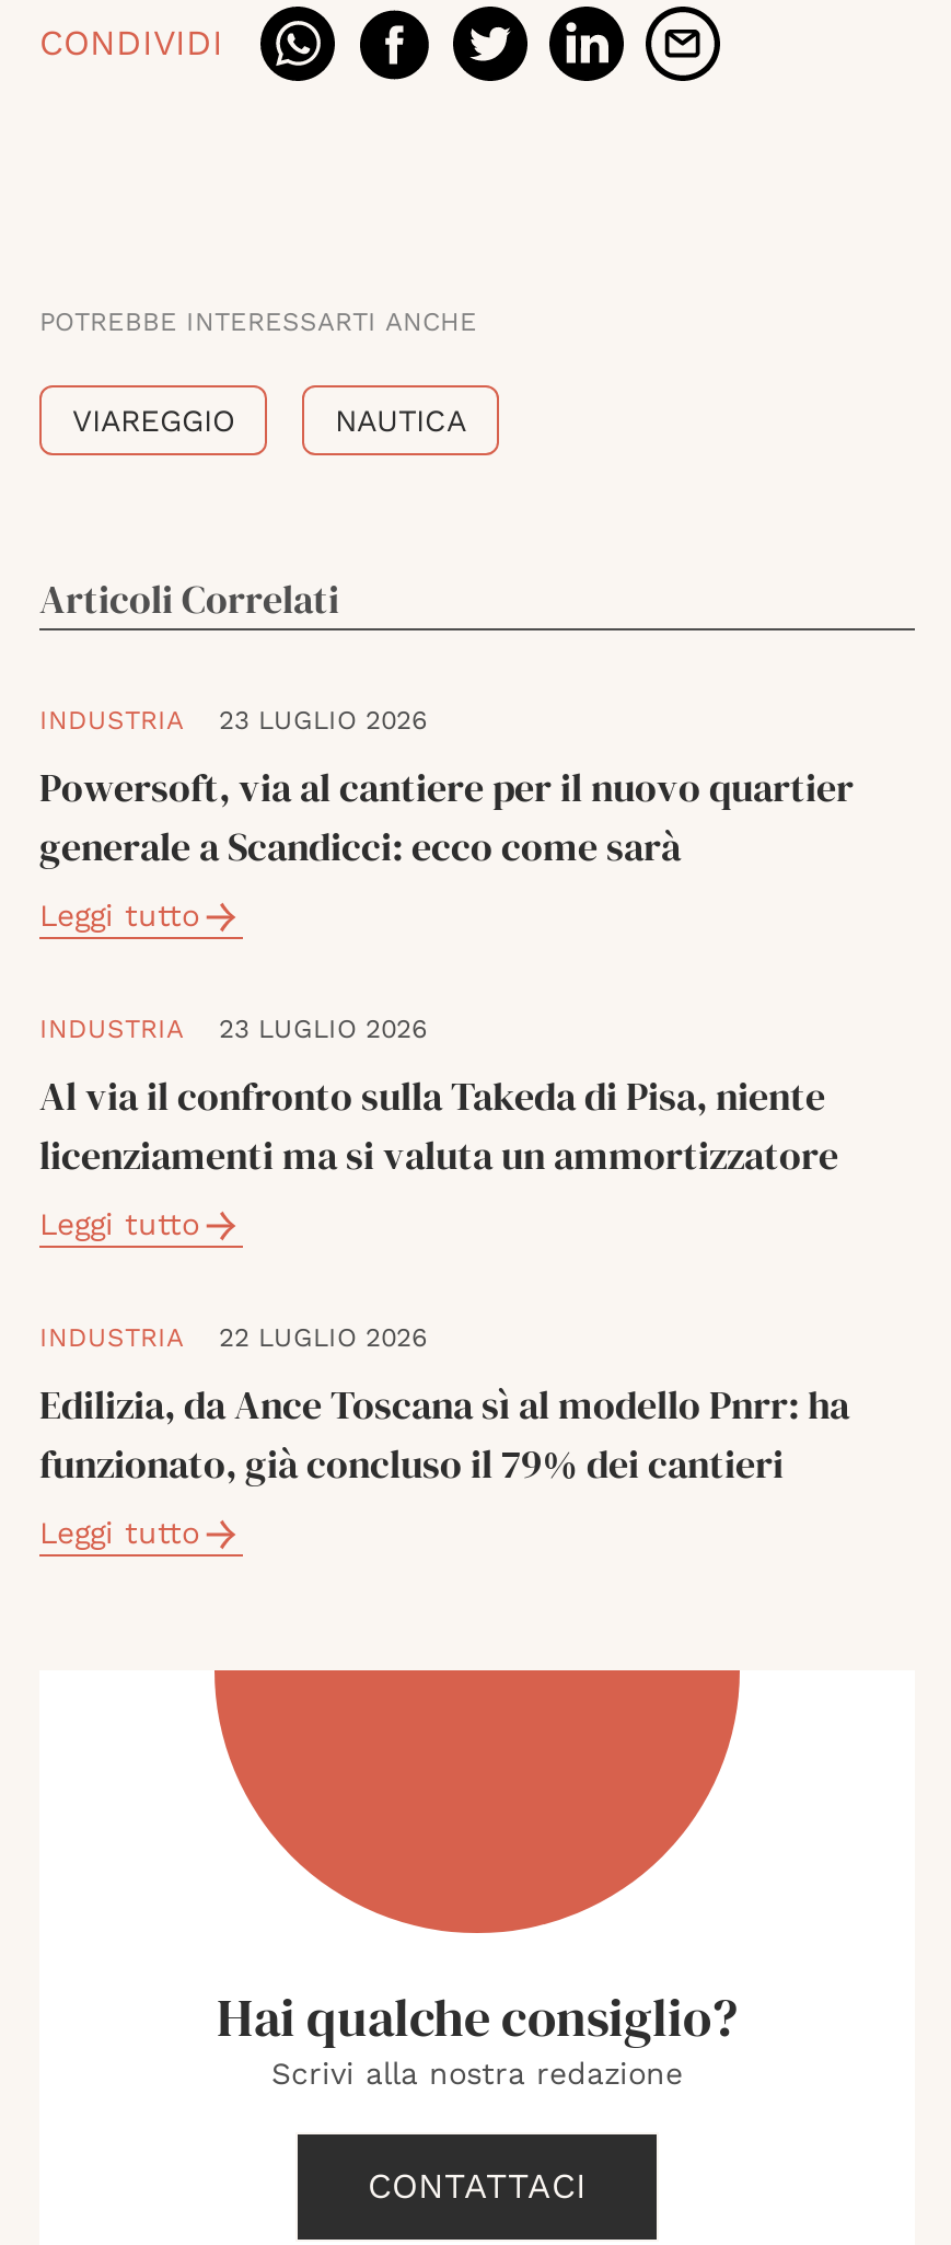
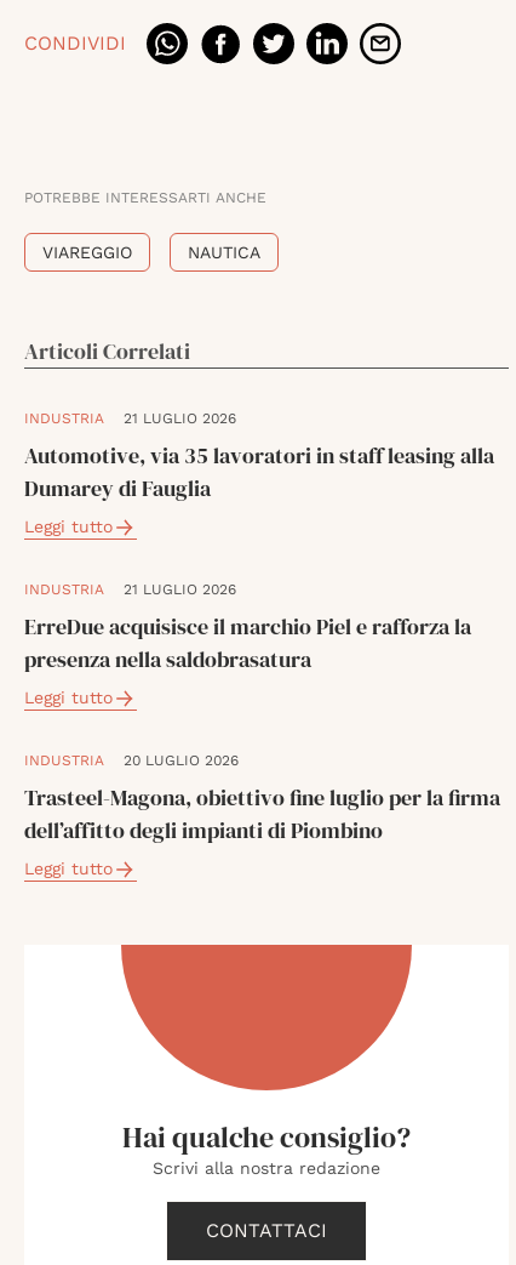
[39,706,854,874] 23 LUGLIO 2026 | Powersoft, via al cantiere per il nuovo quartier | generale a Scandicci: ecco come sarà -> [24,410,494,504] 21 LUGLIO 2026 | Automotive, via 35 lavoratori in staff leasing alla | Dumarey di Fauglia
[39,1014,838,1183] 23 LUGLIO 2026 | Al via il confronto sulla Takeda di Pisa, niente | licenziamenti ma si valuta un ammortizzatore -> [24,581,471,675] 21 LUGLIO 2026 | ErreDue acquisisce il marchio Piel e rafforza la | presenza nella saldobrasatura
[39,1323,849,1492] 22 LUGLIO 2026 | Edilizia, da Ance Toscana sì al modello Pnrr: ha | funzionato, già concluso il 79% dei cantieri -> [24,752,500,846] 20 LUGLIO 2026 | Trasteel-Magona, obiettivo fine luglio per la firma | dell’affitto degli impianti di Piombino

